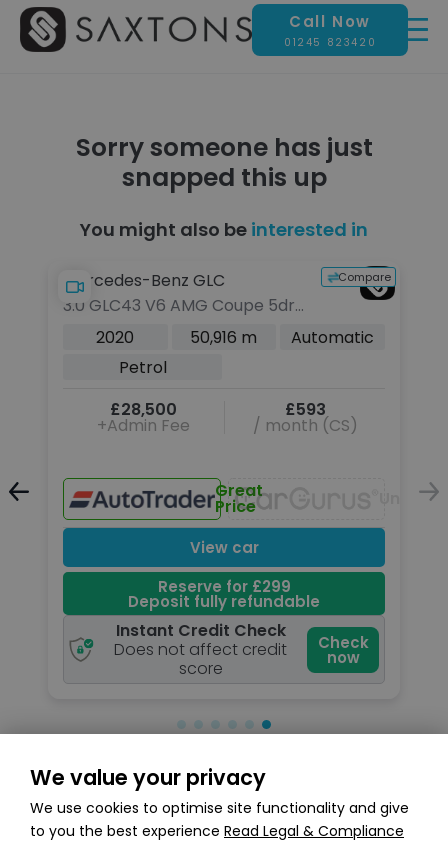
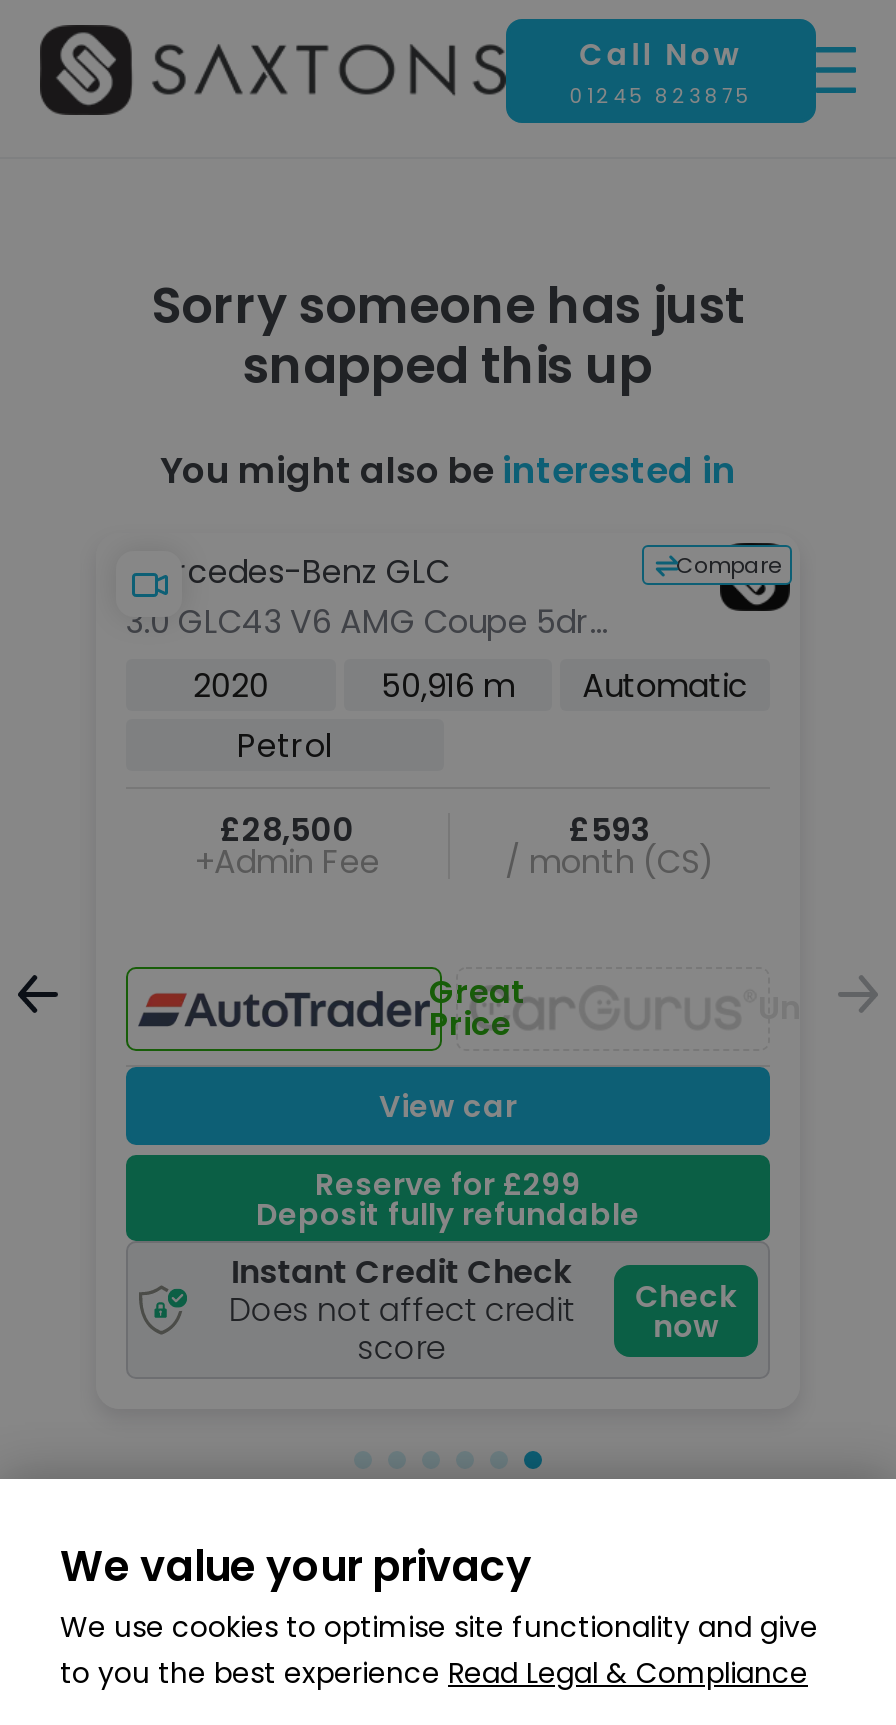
[284,34,376,49] 01245 823420 -> [570,80,752,110] 01245 823875

